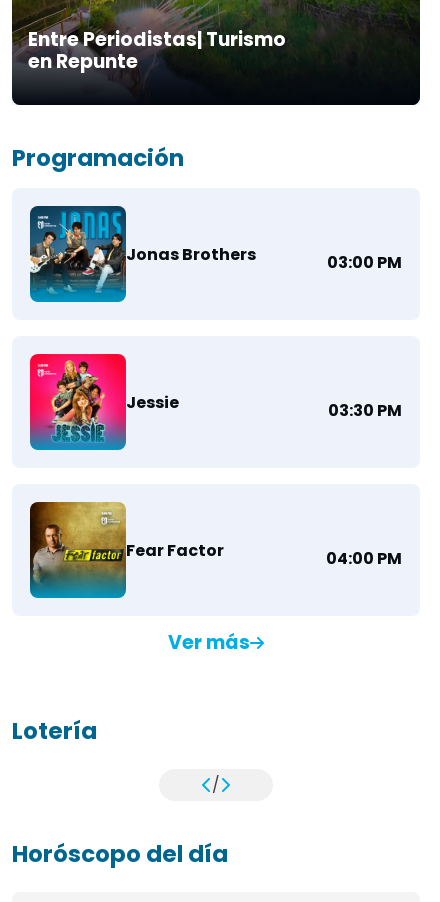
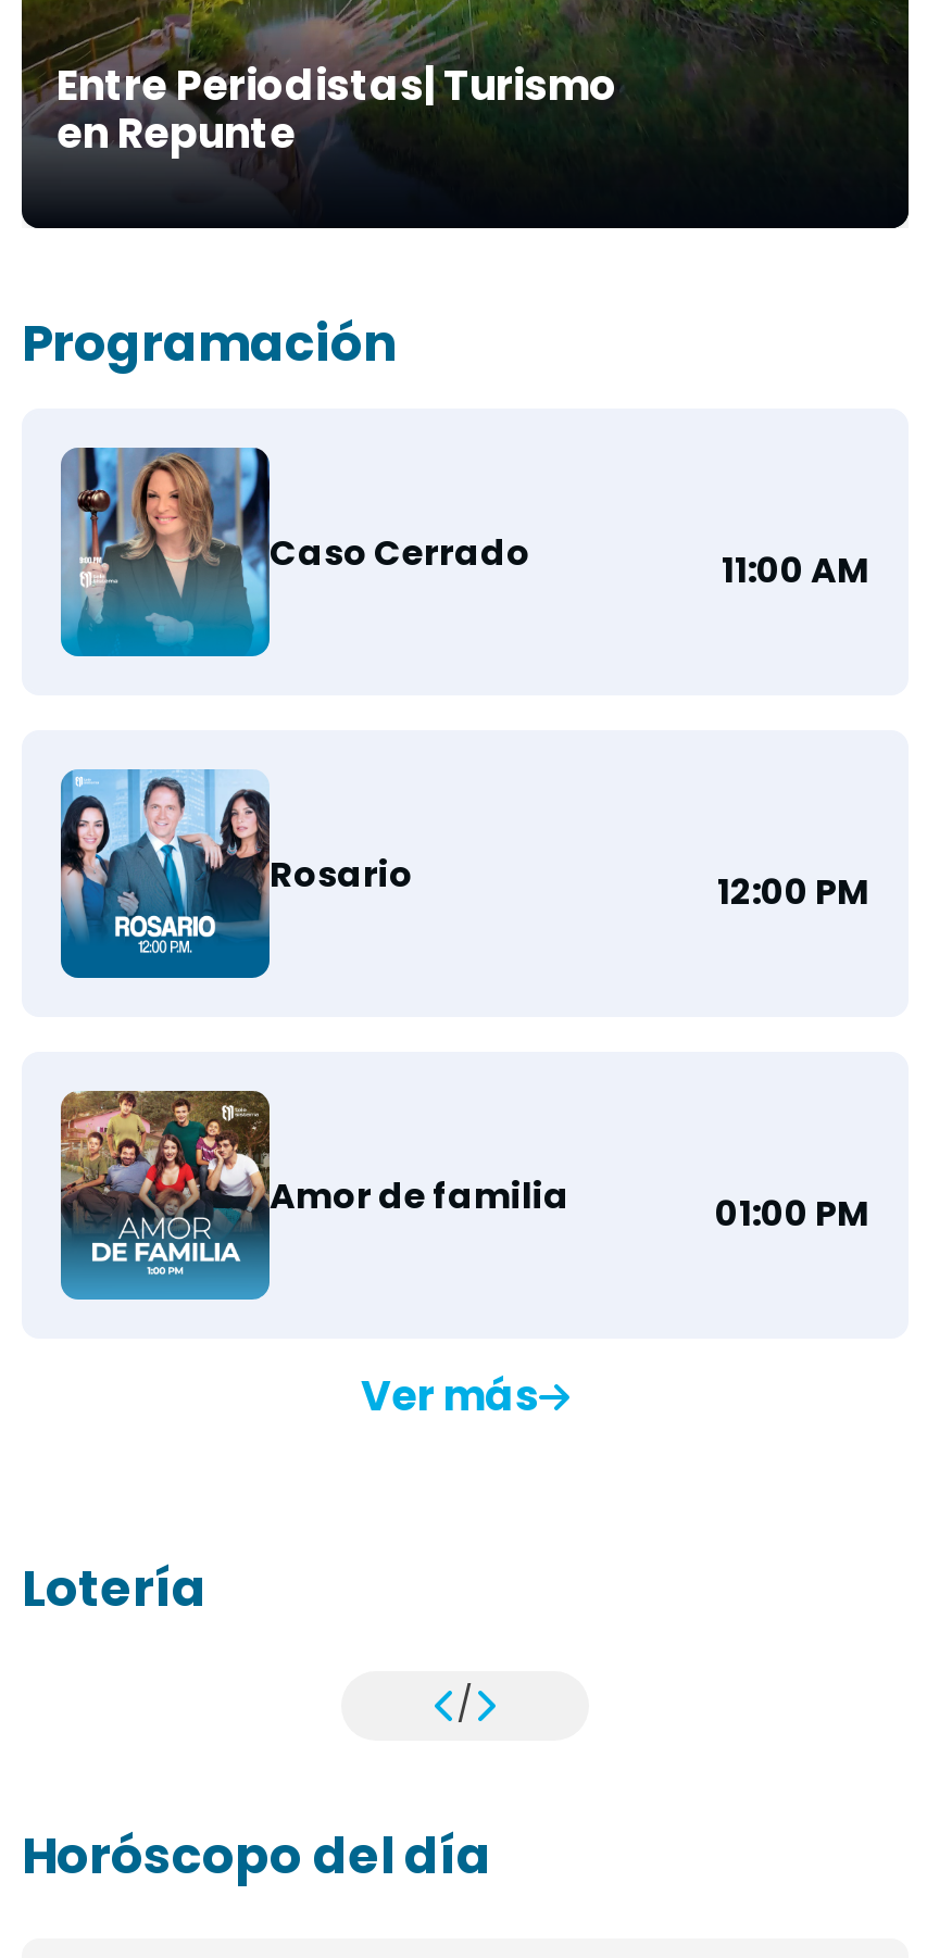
[29,205,402,294] [image] | Jonas Brothers | 03:00 PM -> [59,445,869,641] [image] | Caso Cerrado | 11:00 AM
[29,353,402,450] [image] | Jessie | 03:30 PM -> [59,767,869,978] [image] | Rosario | 12:00 PM
[29,501,402,597] [image] | Fear Factor | 04:00 PM -> [59,1089,869,1300] [image] | Amor de familia | 01:00 PM

